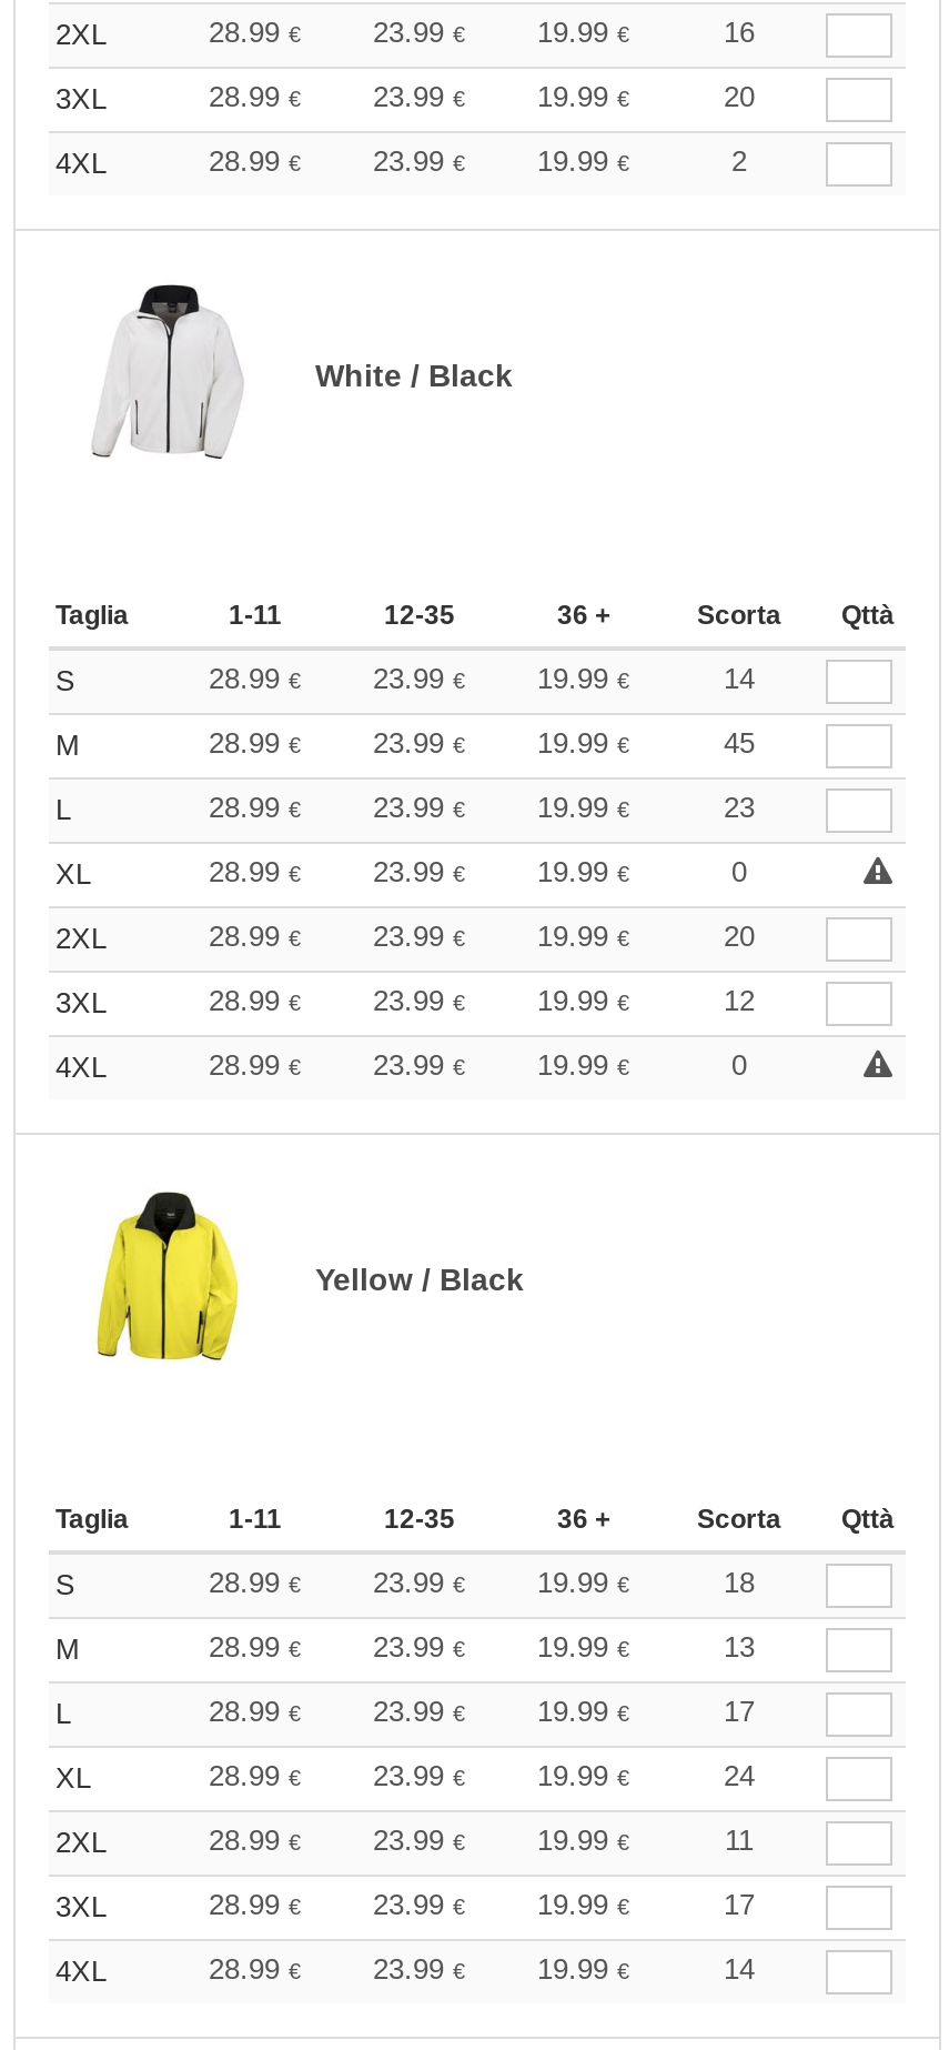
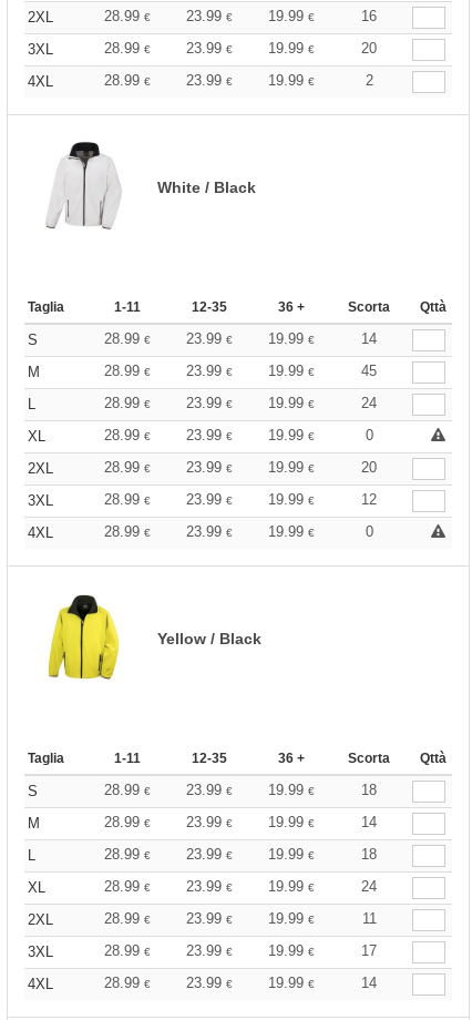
[724,791,755,824] 23 -> [361,395,377,411] 24
[724,1630,755,1664] 13 -> [361,814,377,830] 14
[724,1695,755,1728] 17 -> [361,846,377,863] 18

